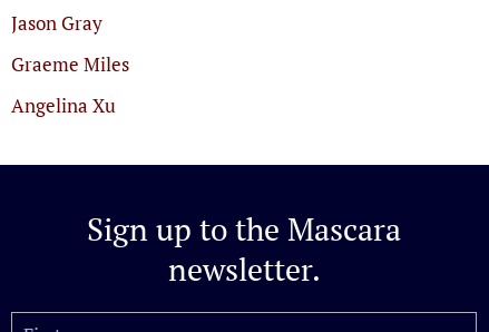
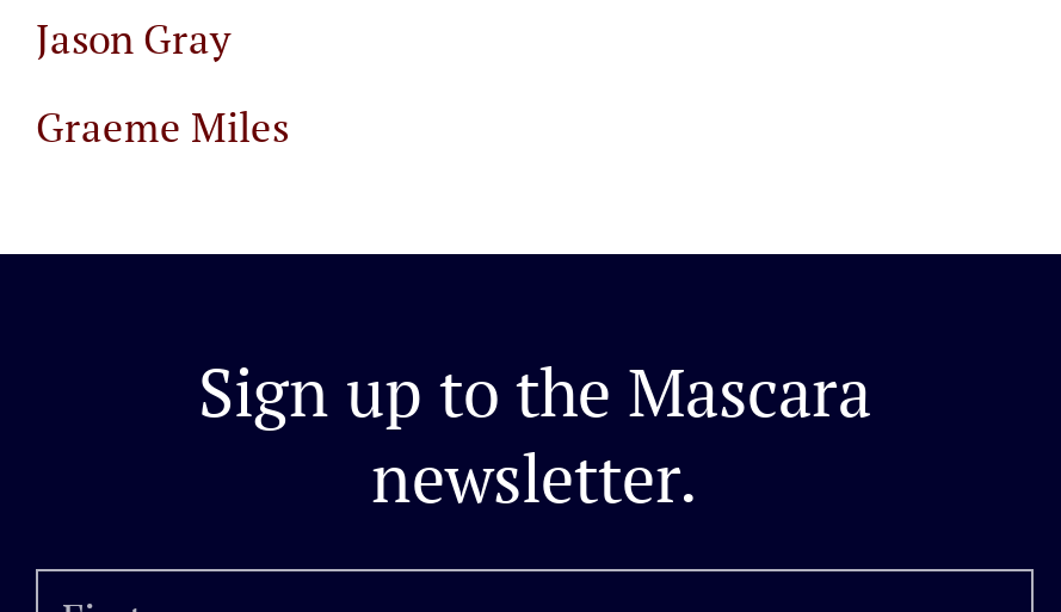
[11,92,116,118] Angelina Xu -> none

